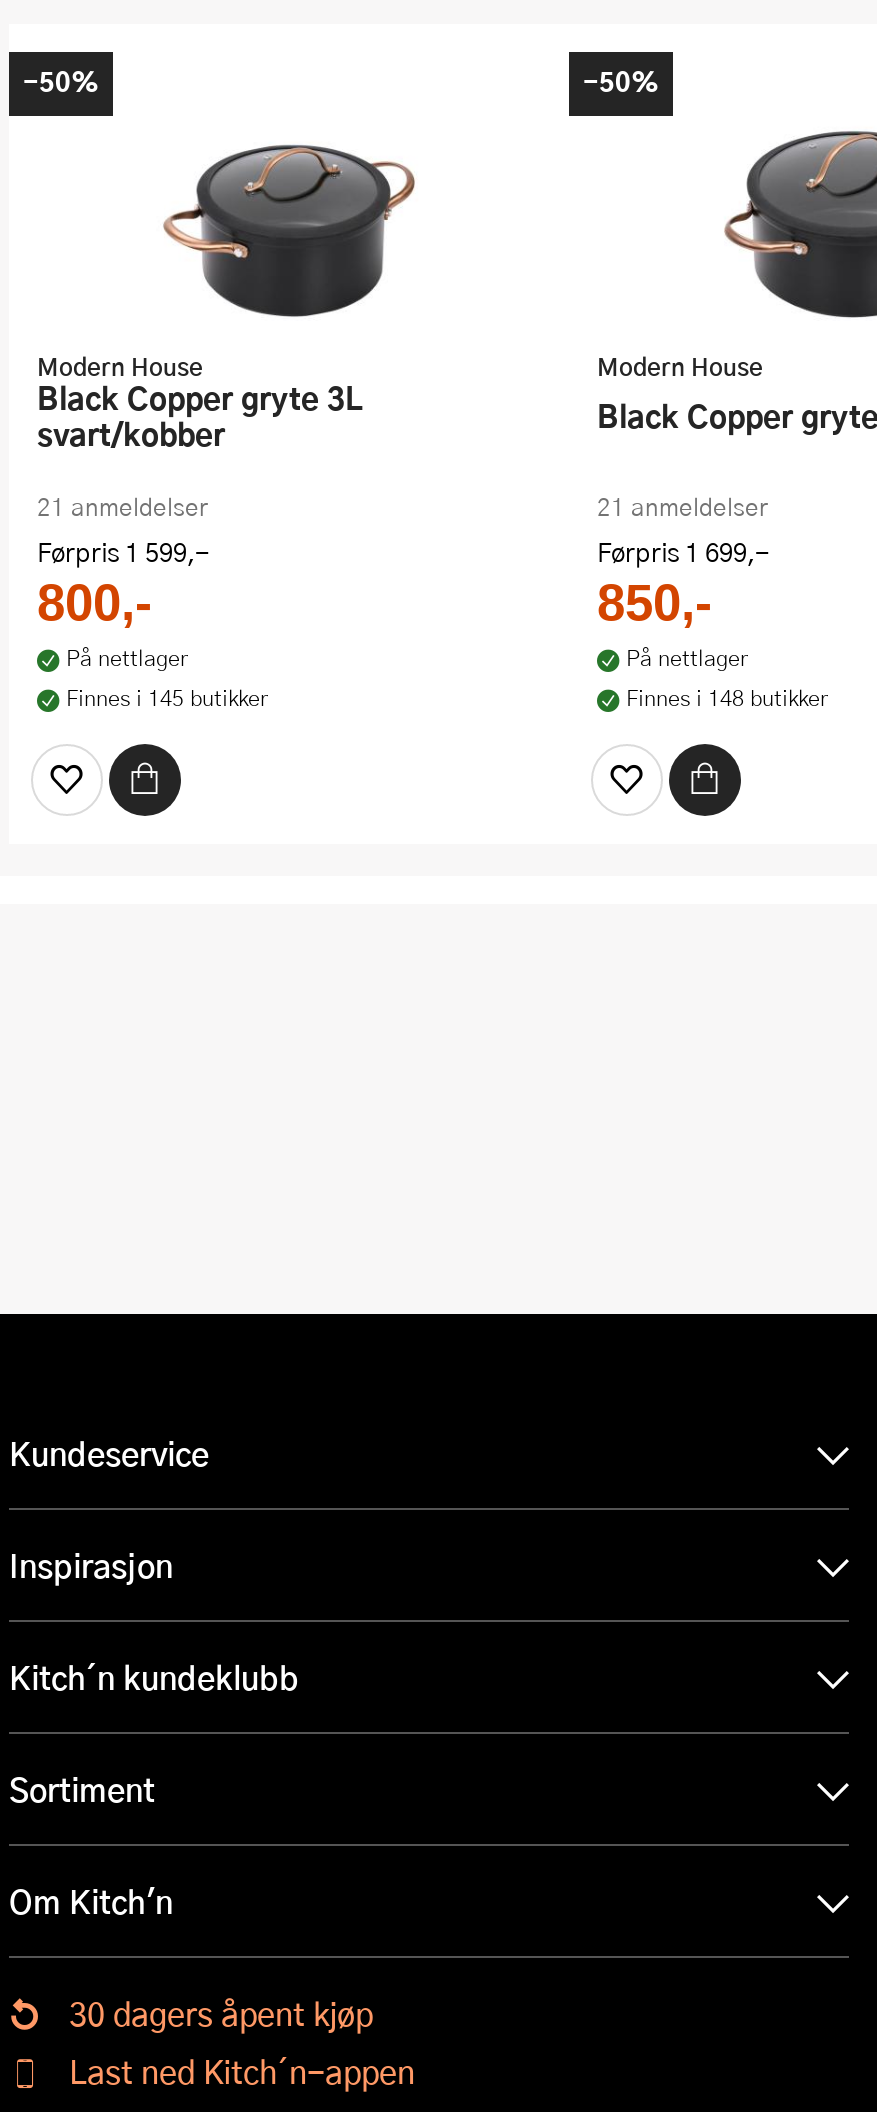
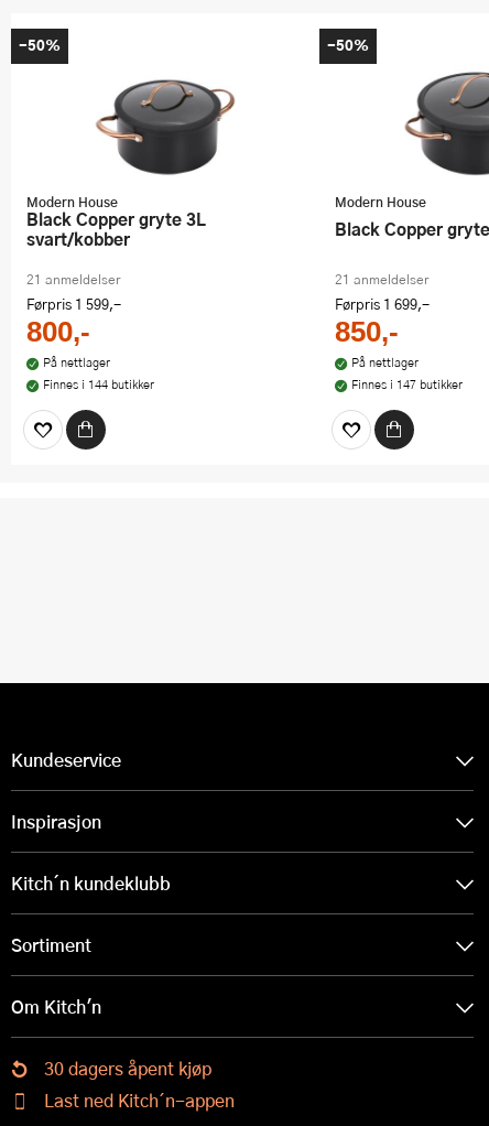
[66,682,268,712] Finnes i 145 butikker -> [42,376,154,392] Finnes i 144 butikker
[626,682,828,712] Finnes i 148 butikker -> [351,376,462,392] Finnes i 147 butikker

